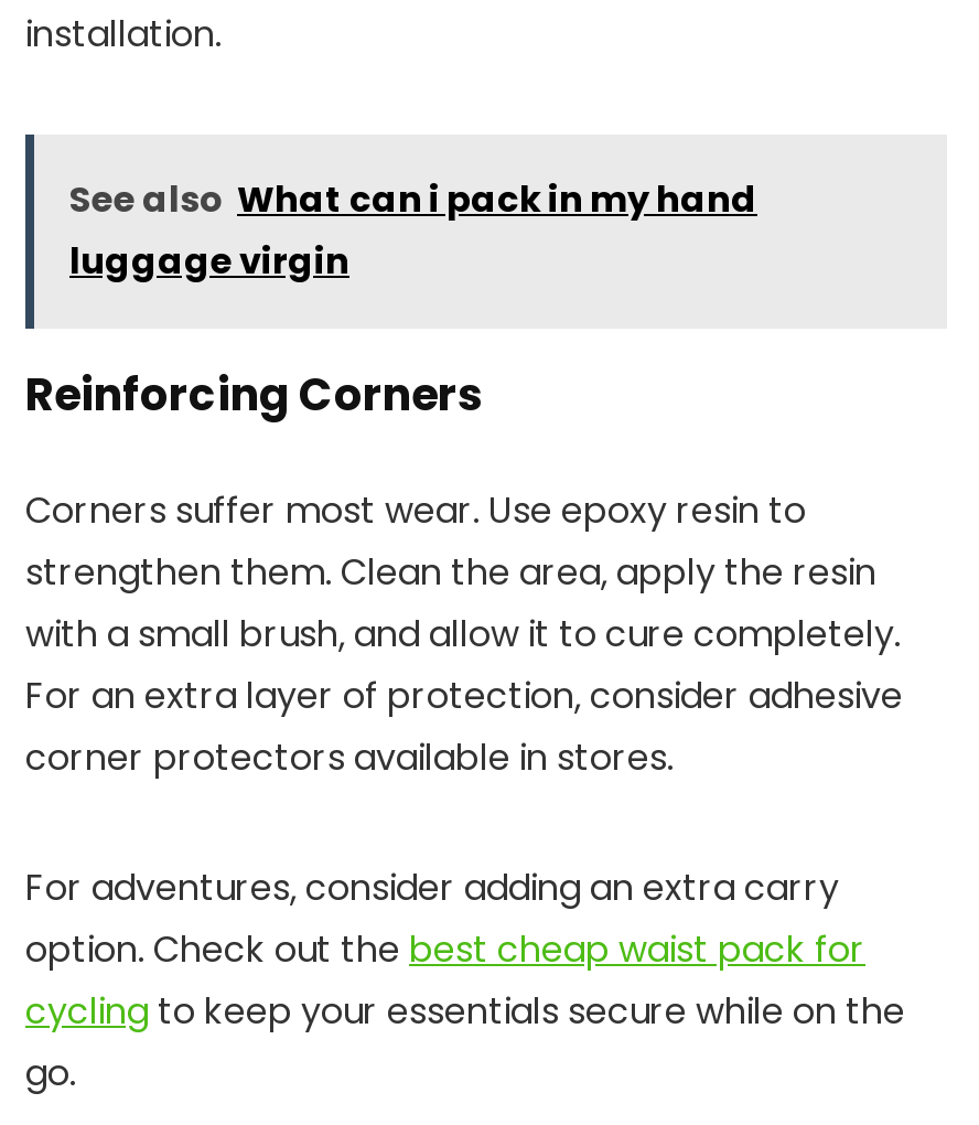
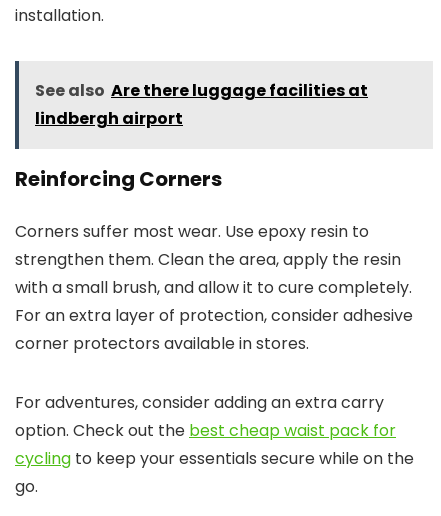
[69,174,757,287] See also What can i pack in my hand | luggage virgin -> [35,79,368,130] See also Are there luggage facilities at | lindbergh airport

